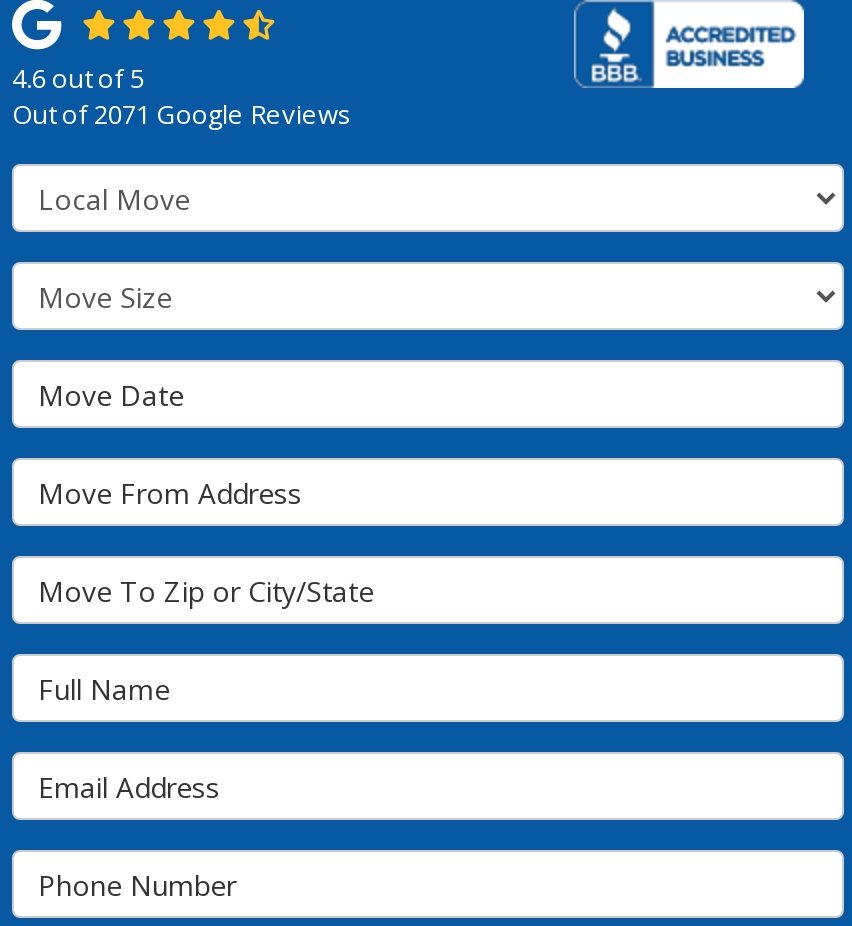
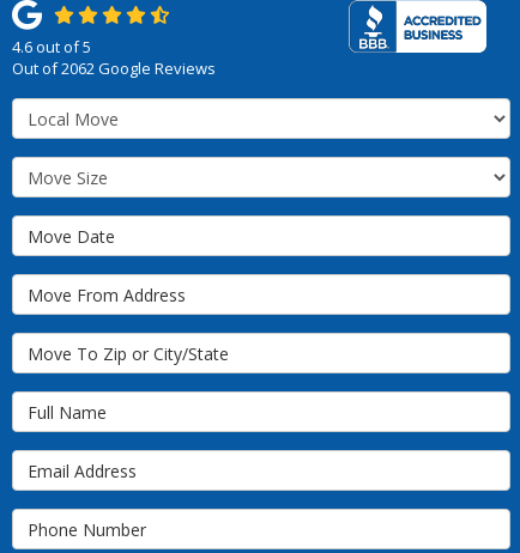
[12,96,352,132] Out of 2071 Google Reviews -> [12,57,216,79] Out of 2062 Google Reviews

